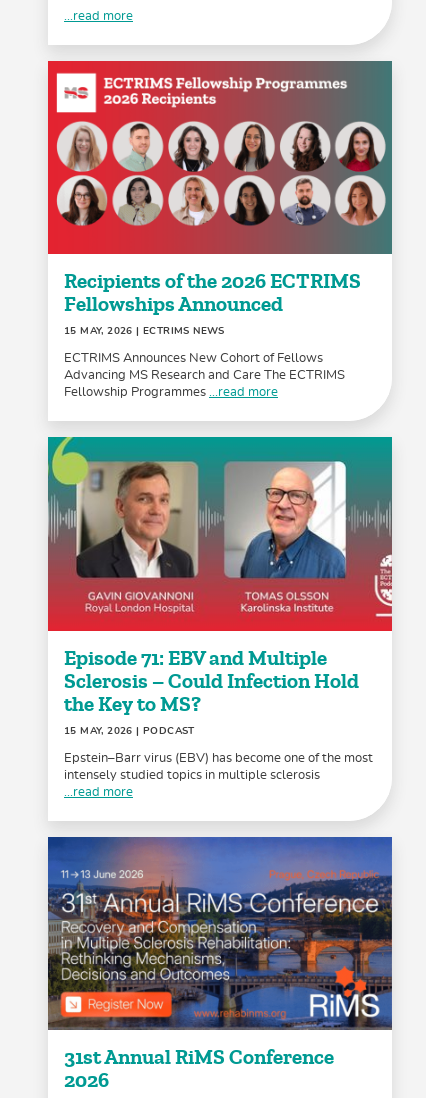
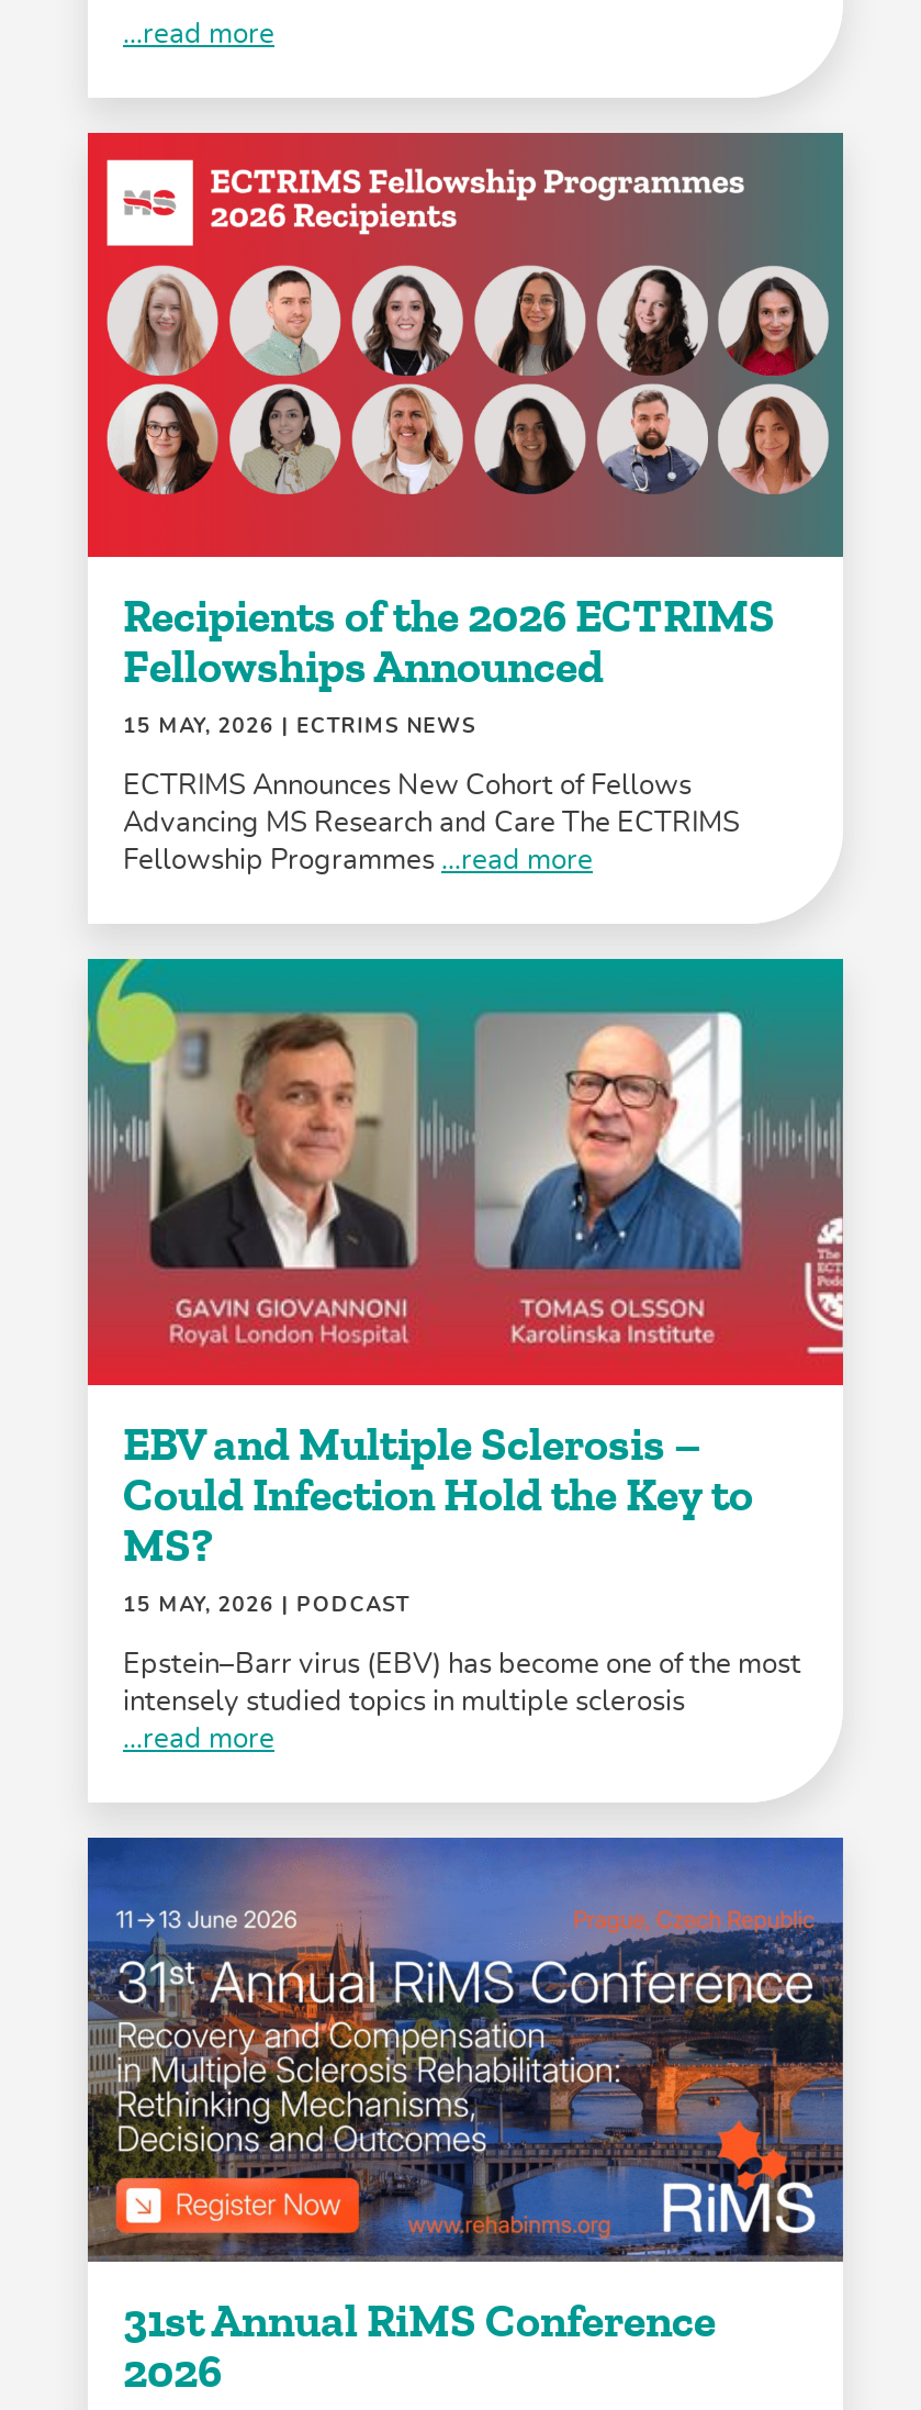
[64,646,359,717] Episode 71: EBV and Multiple | Sclerosis – Could Infection Hold | the Key to MS? -> [123,1417,753,1573] EBV and Multiple Sclerosis – | Could Infection Hold the Key to | MS?

